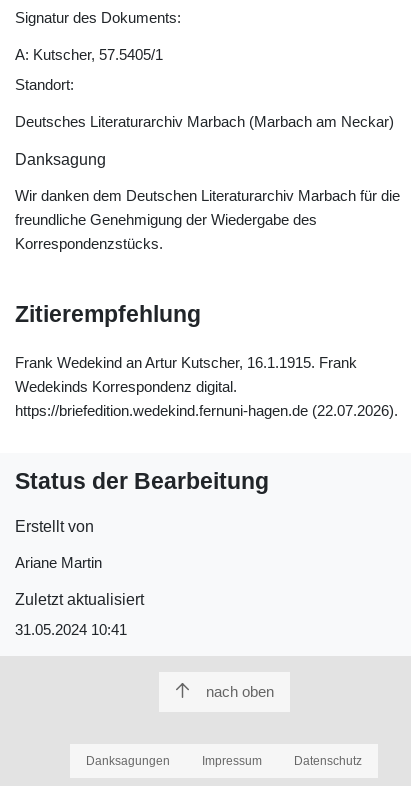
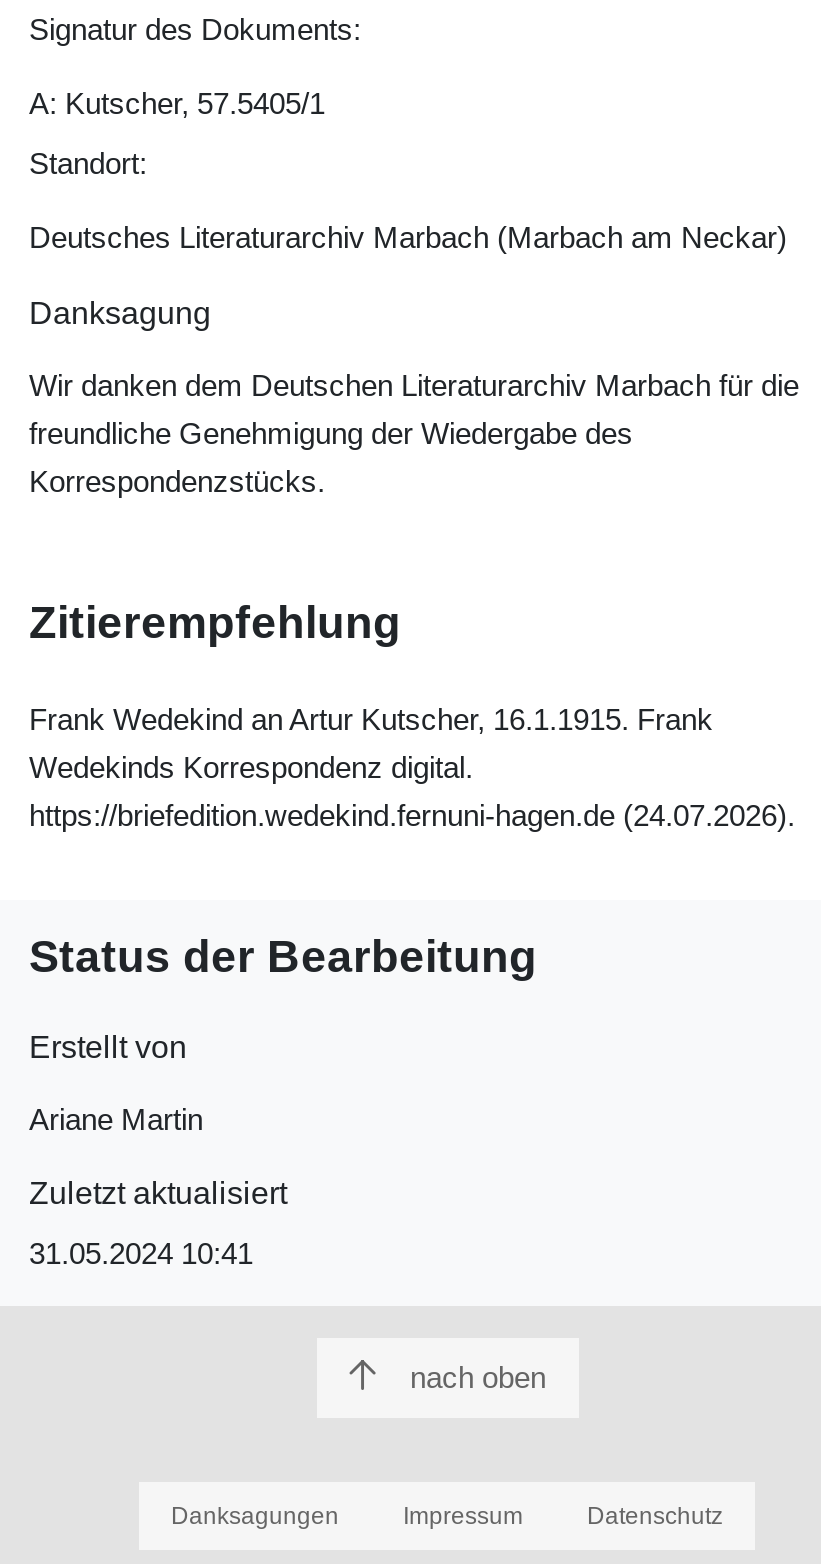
[15,401,398,418] https://briefedition.wedekind.fernuni-hagen.de (22.07.2026). -> [29,797,795,831] https://briefedition.wedekind.fernuni-hagen.de (24.07.2026).

